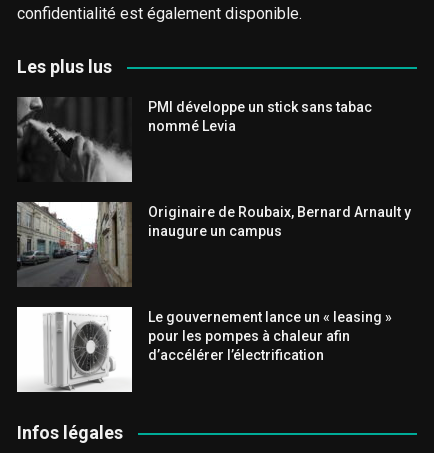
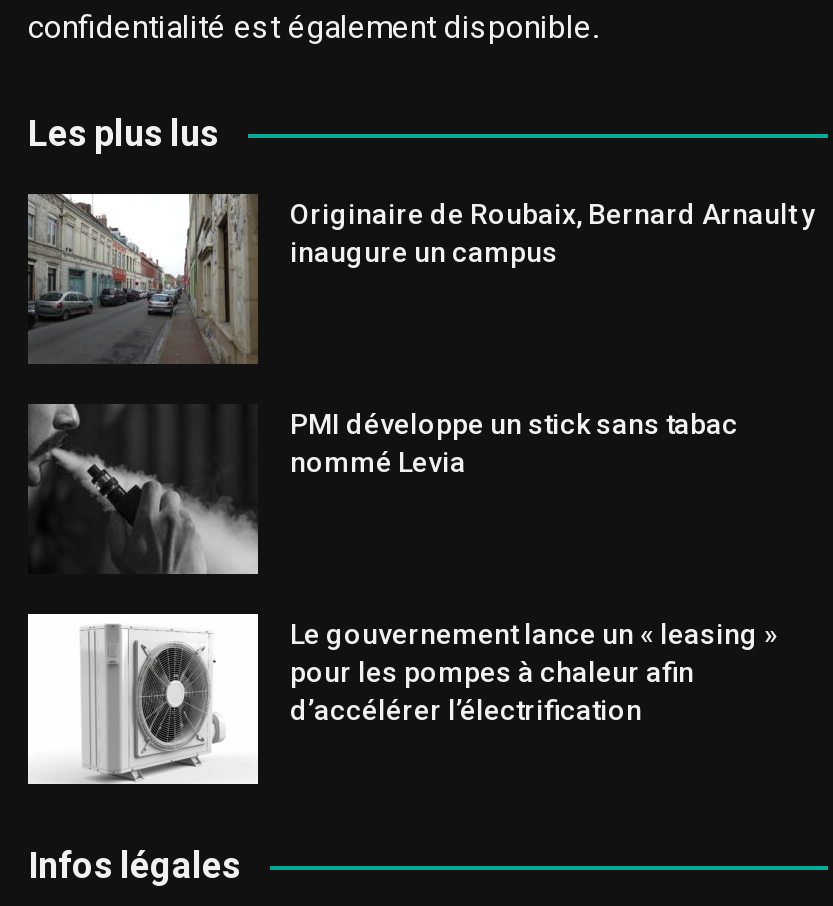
moved [148,99,372,134] -> [290,408,738,478]: PMI développe un stick sans tabac | nommé Levia
moved [17,201,411,286] -> [28,192,816,364]: [image] | Originaire de Roubaix, Bernard Arnault y | inaugure un campus

